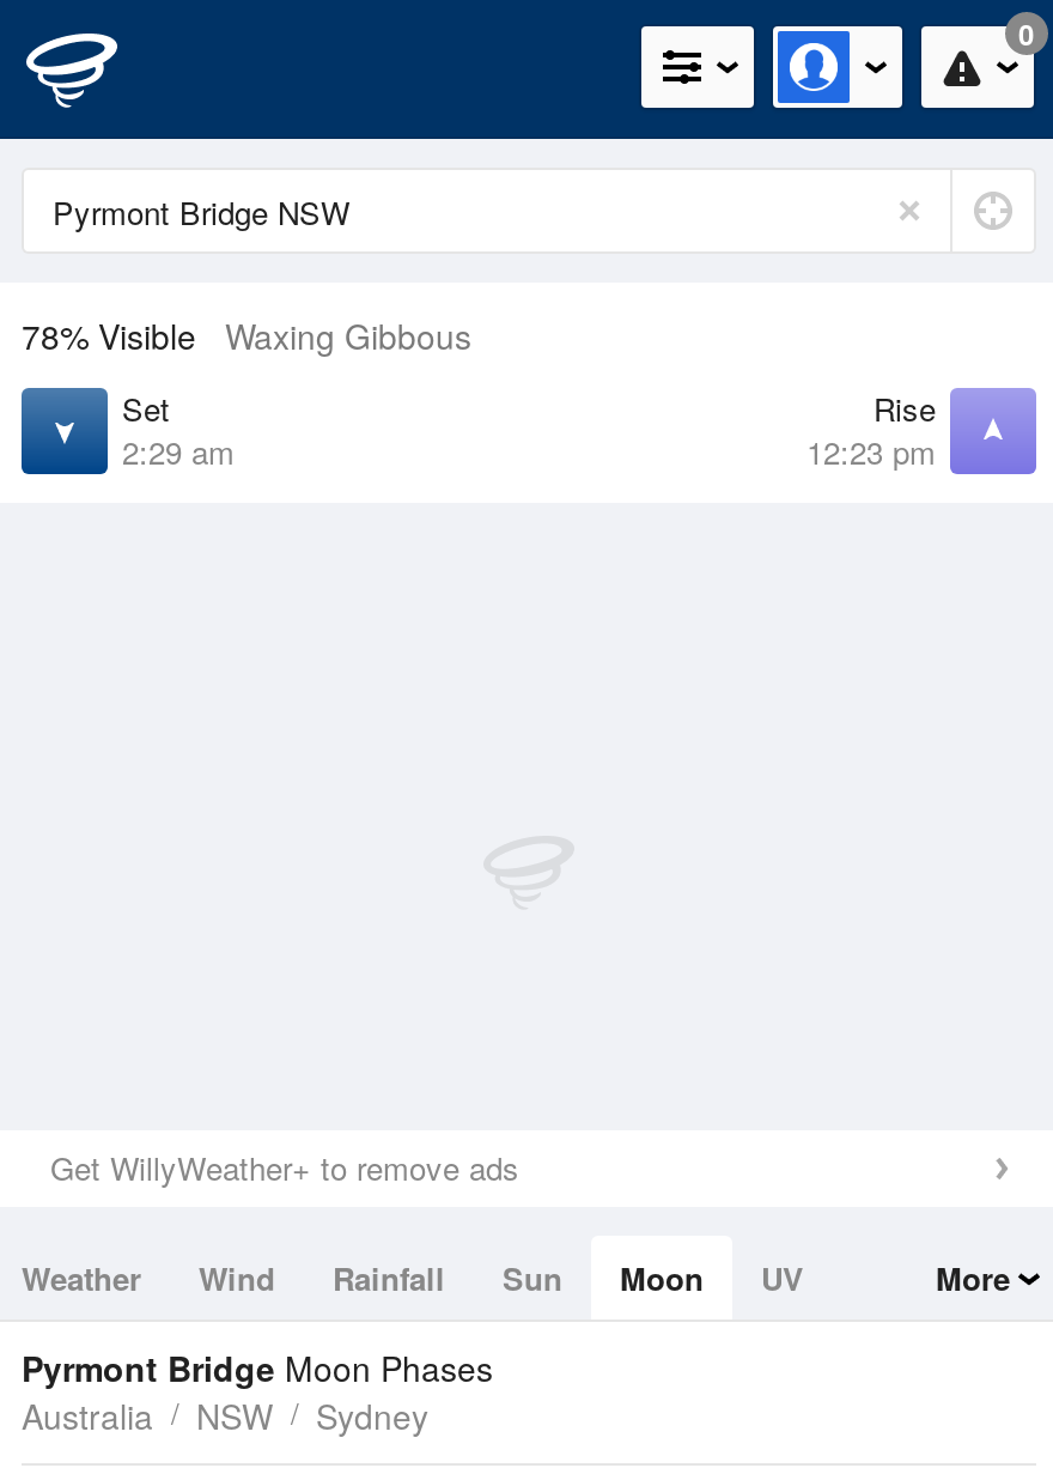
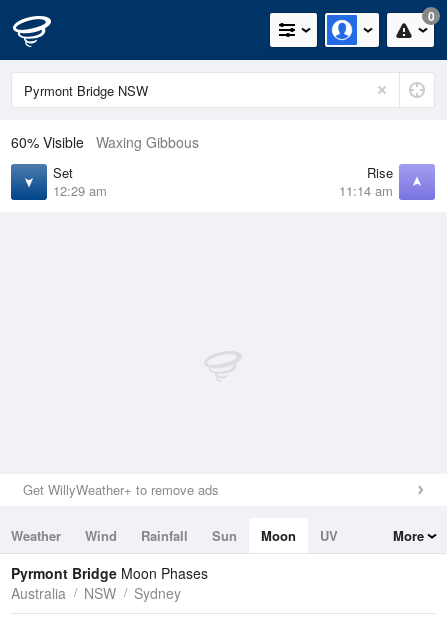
[22,311,471,359] 78% Visible Waxing Gibbous -> [11,132,199,152] 60% Visible Waxing Gibbous
[122,429,235,474] 2:29 am -> [53,181,107,200] 12:29 am
[807,429,936,474] 12:23 pm -> [339,181,393,200] 11:14 am

